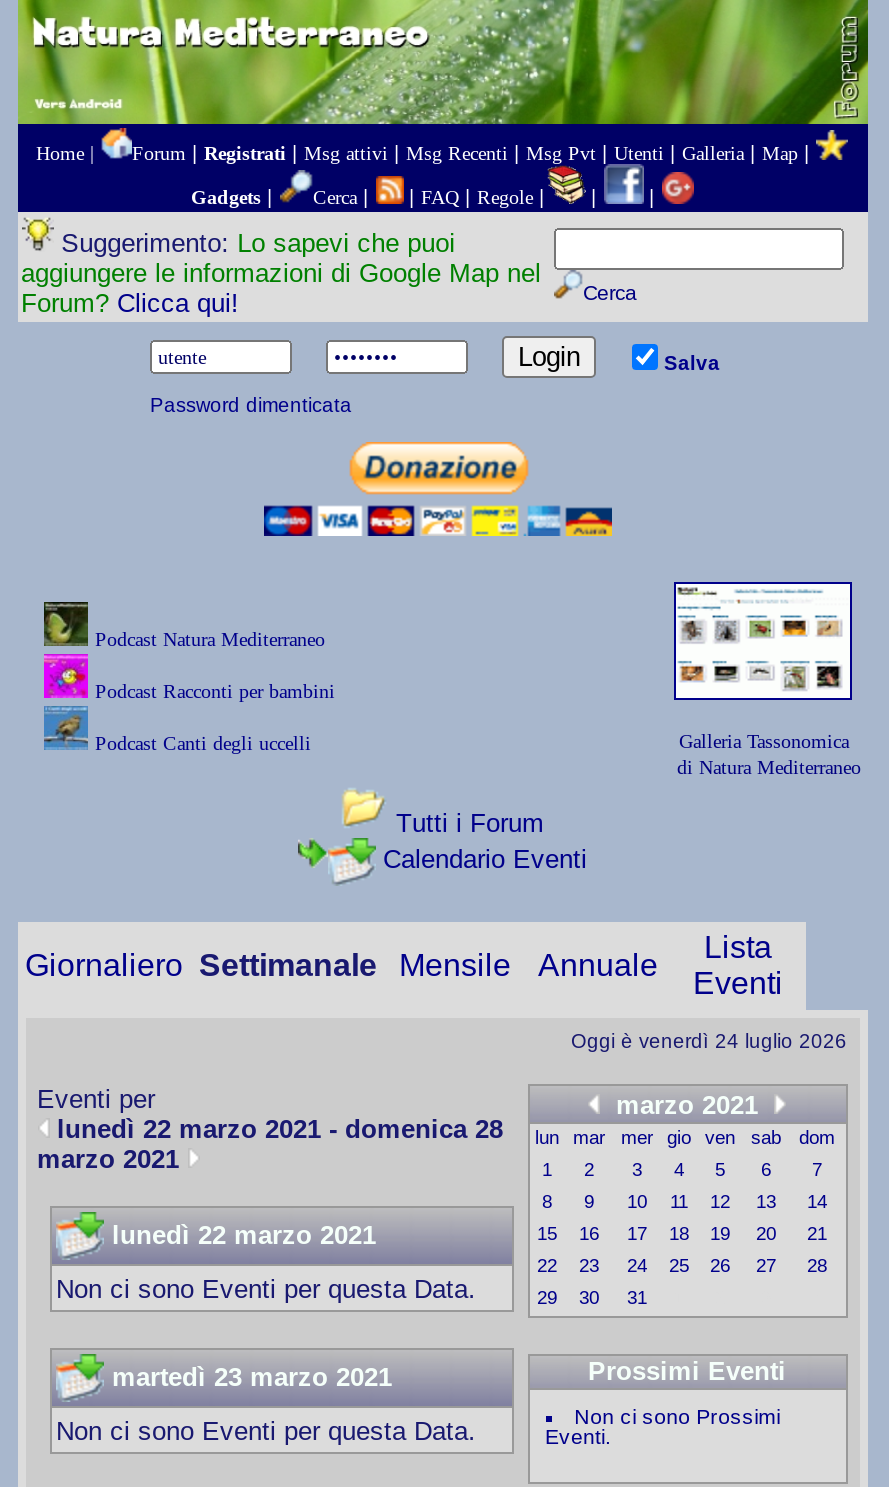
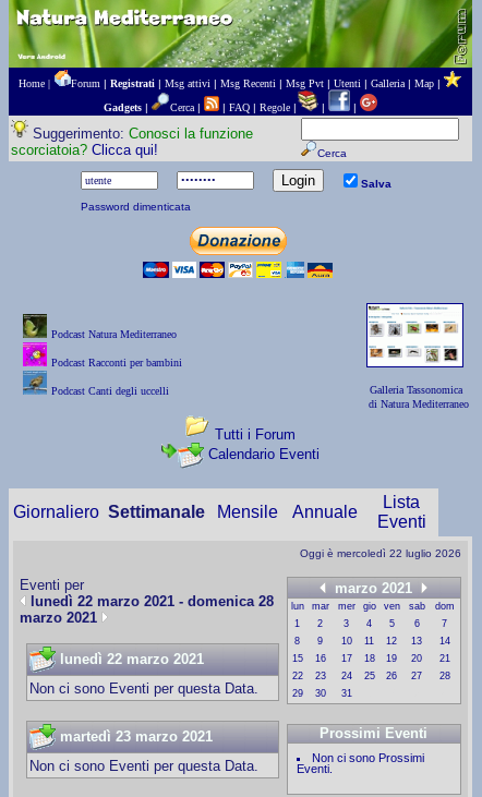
[21,228,541,318] Suggerimento: Lo sapevi che puoi | aggiungere le informazioni di Google Map nel | Forum? Clicca qui! -> [10,125,253,158] Suggerimento: Conosci la funzione | scorciatoia? Clicca qui!
[571,1030,847,1052] Oggi è venerdì 24 luglio 2026 -> [299,547,461,559] Oggi è mercoledì 22 luglio 2026

